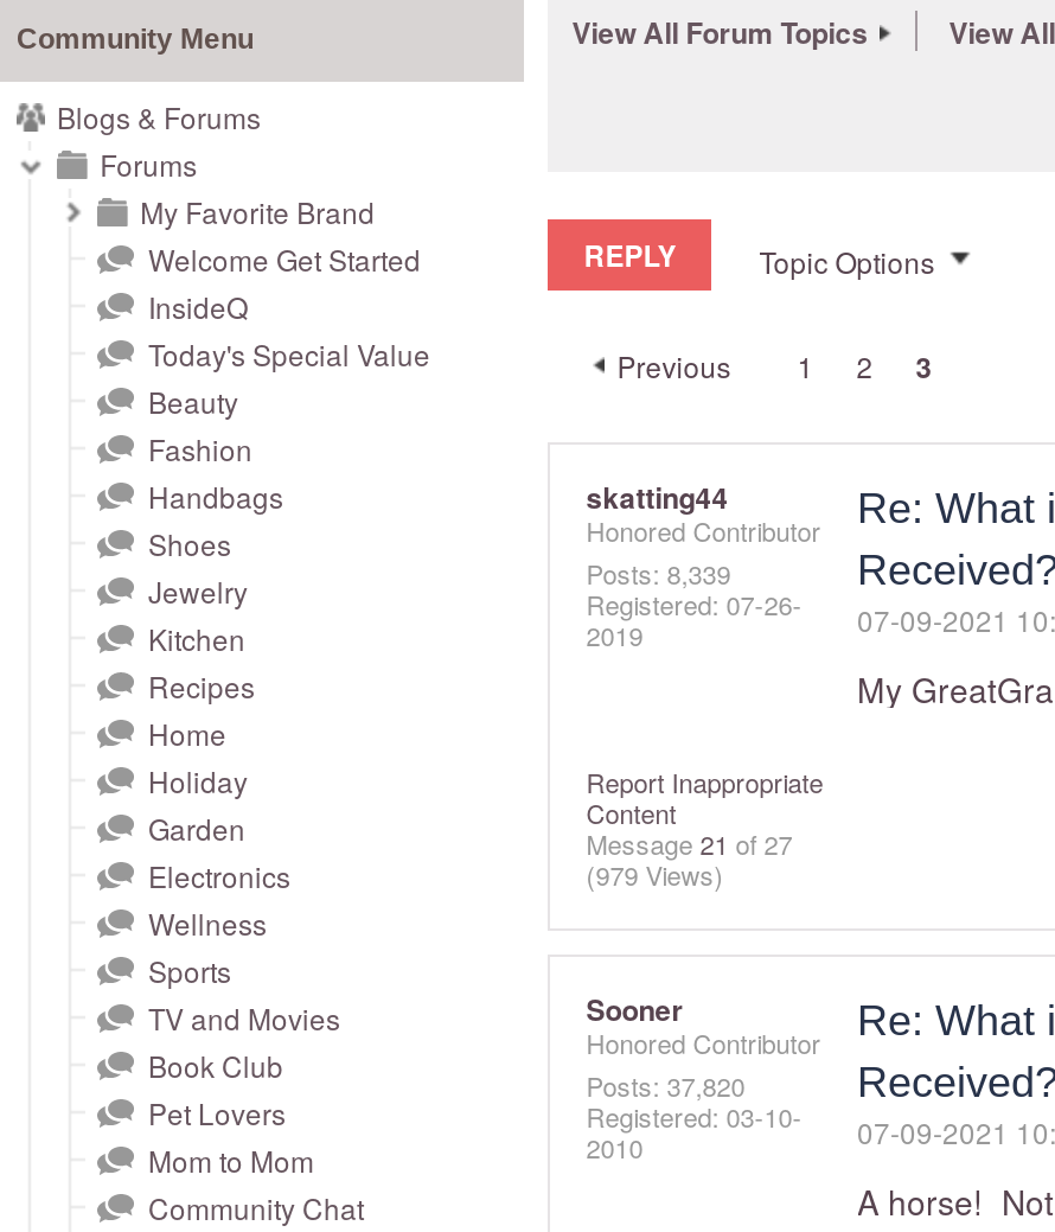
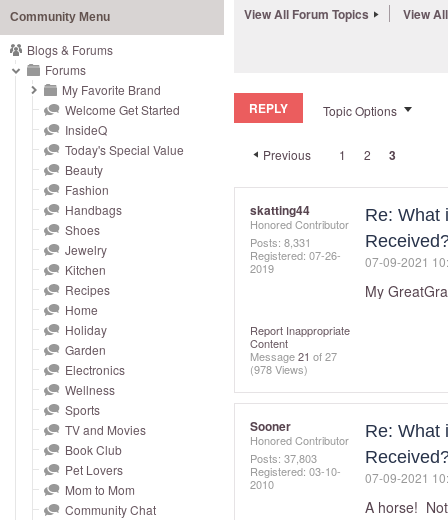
[586,554,731,592] Posts: 8,339 -> [250,234,311,250] Posts: 8,331
[586,855,724,893] (979 Views) -> [250,361,308,377] (978 Views)
[586,1066,745,1104] Posts: 37,820 -> [250,450,317,466] Posts: 37,803

